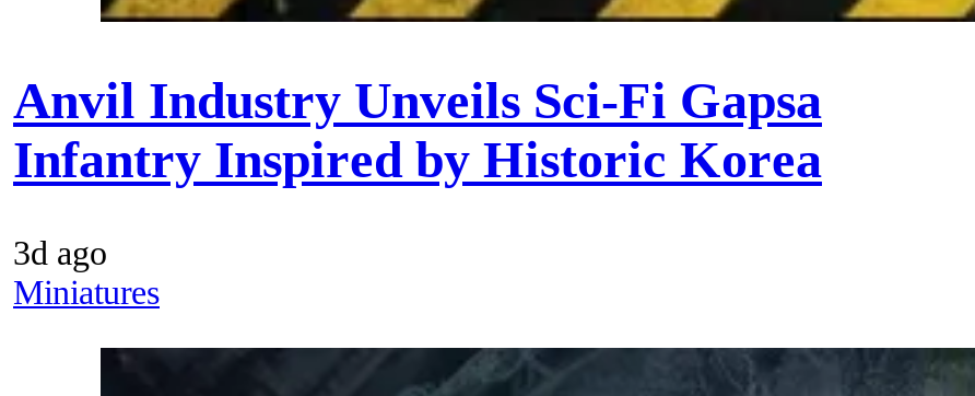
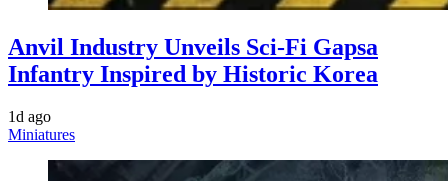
[13,235,107,272] 3d ago -> [8,107,51,124] 1d ago

